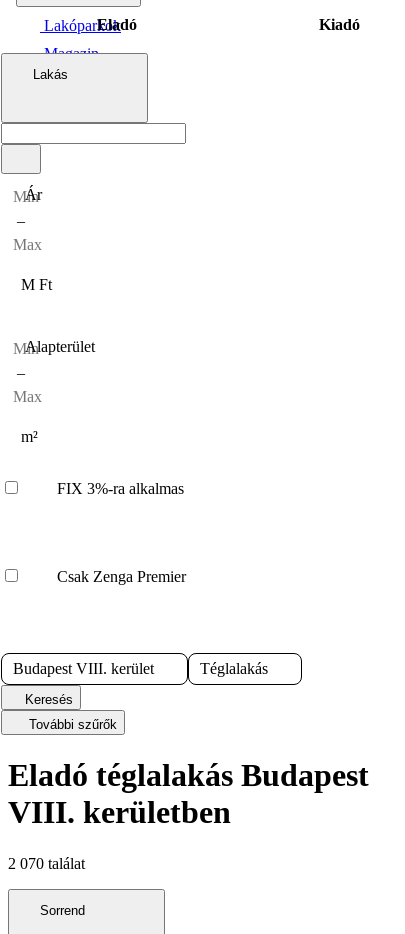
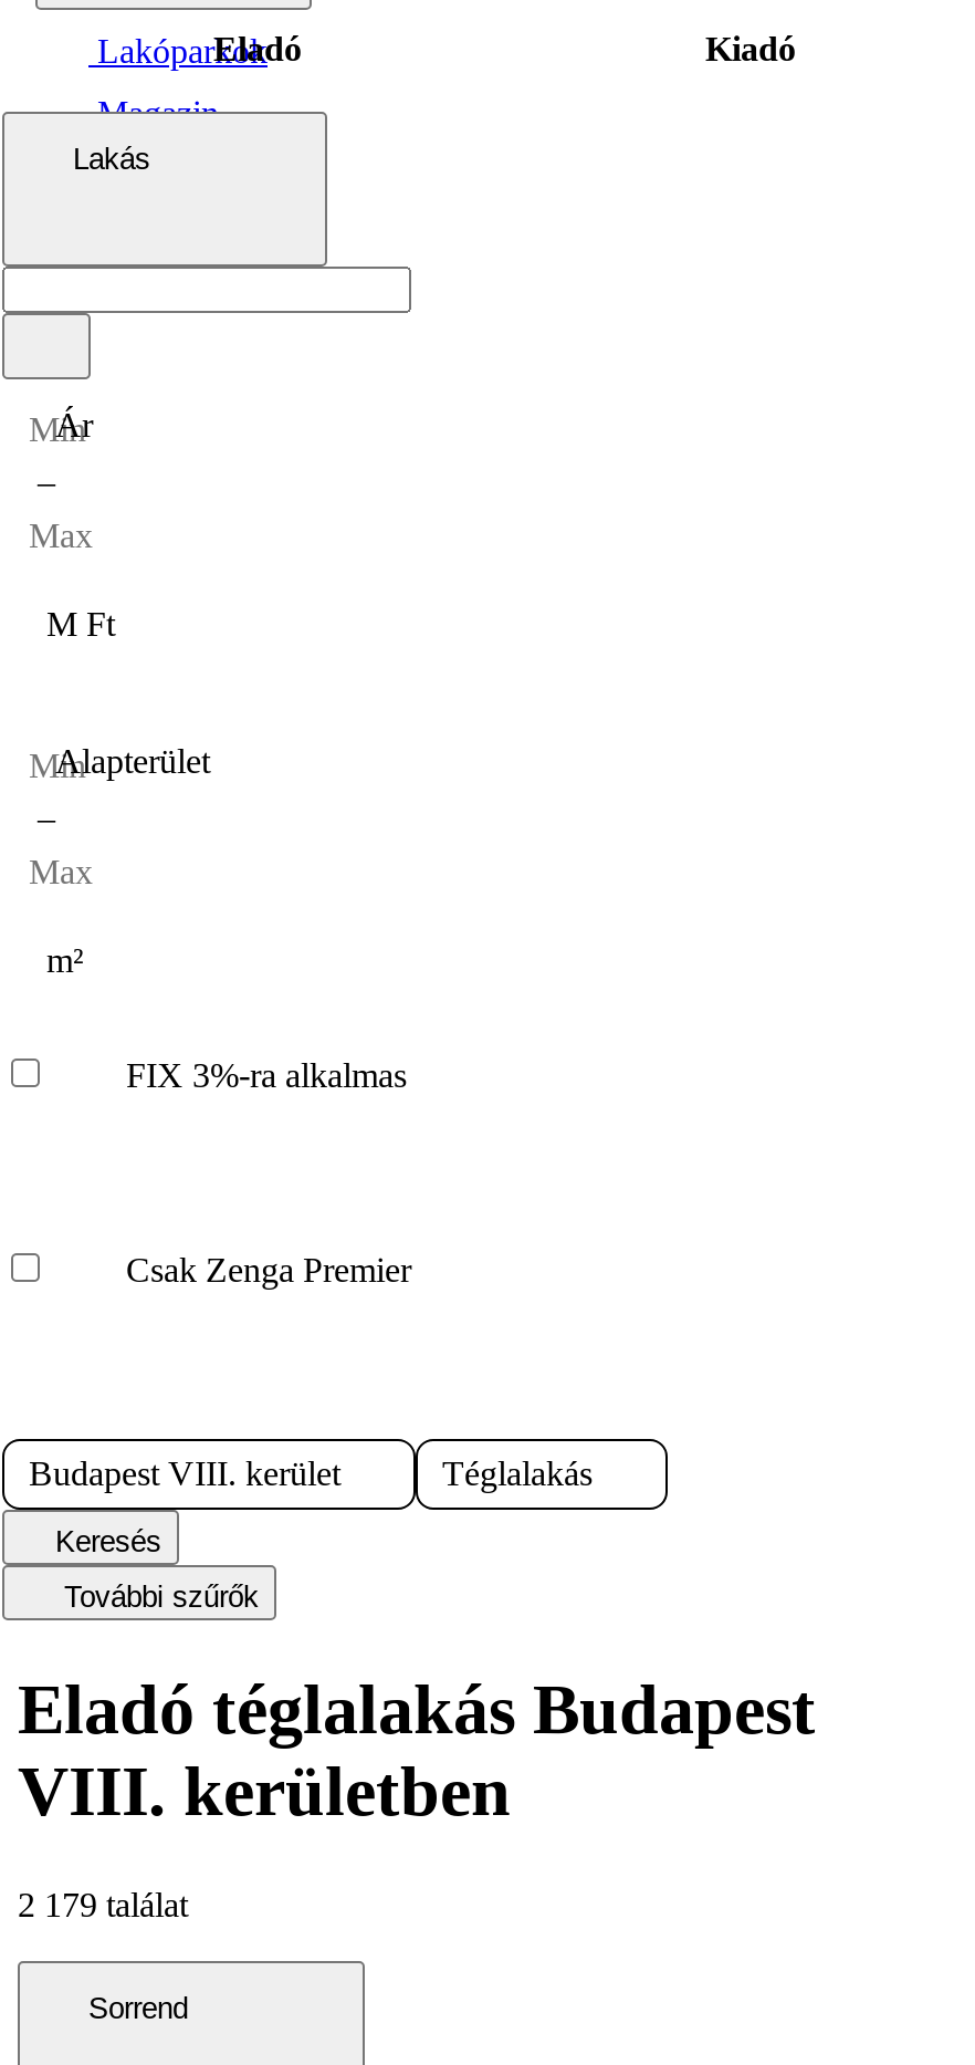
[8,855,85,872] 2 070 találat -> [18,1887,188,1924] 2 179 találat

